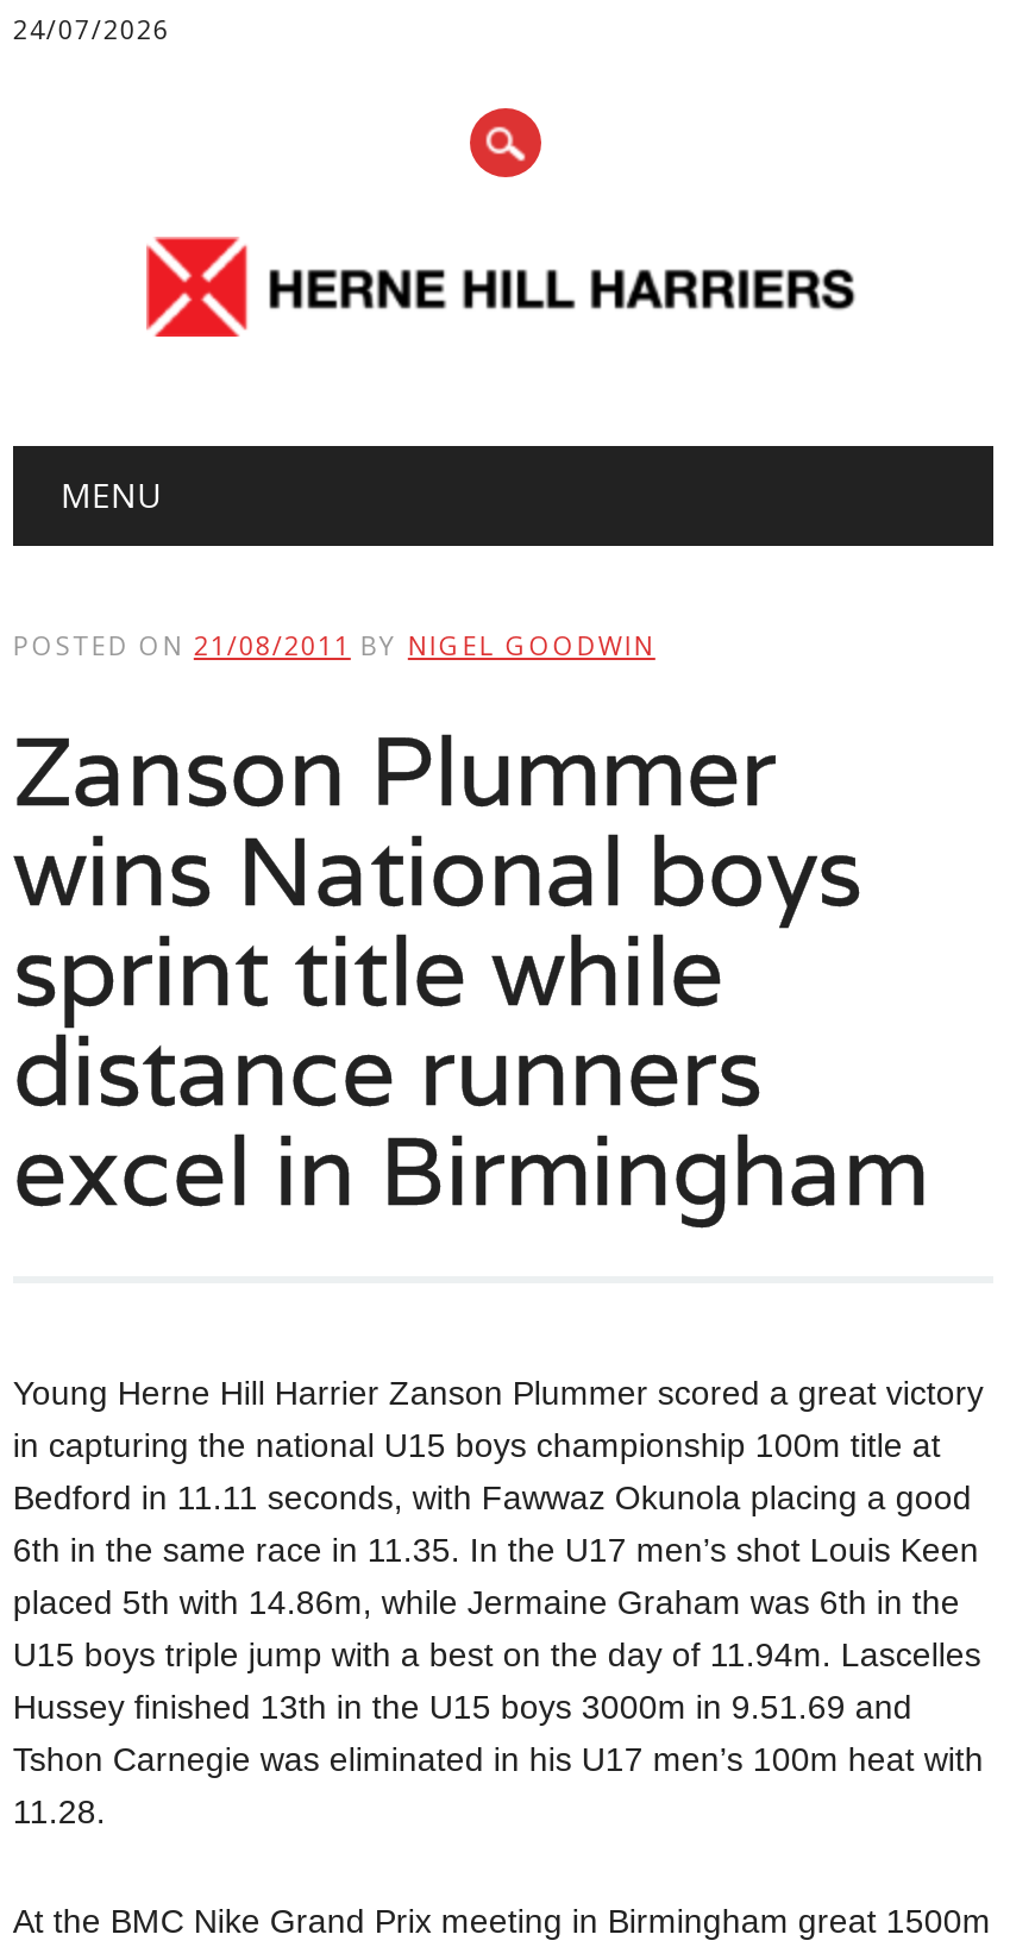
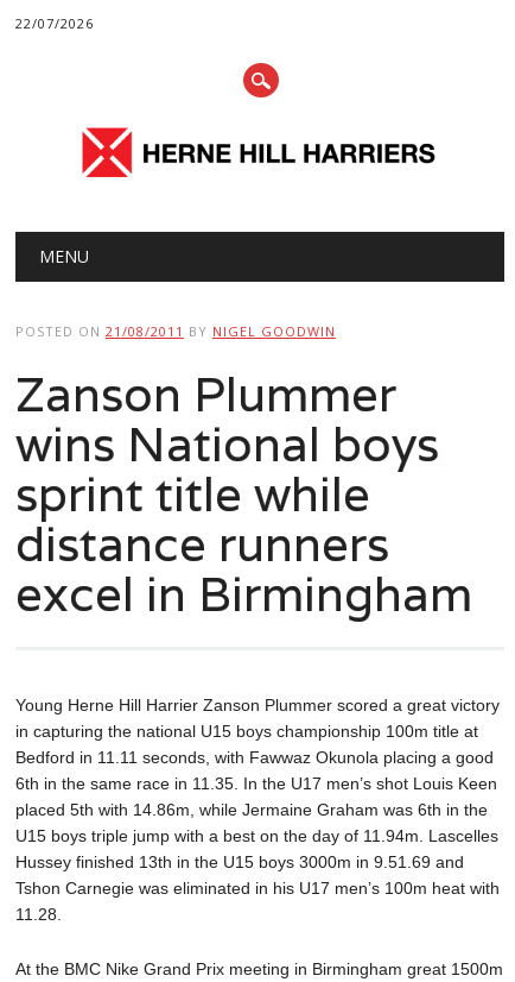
[13,11,170,46] 24/07/2026 -> [15,14,94,32] 22/07/2026

